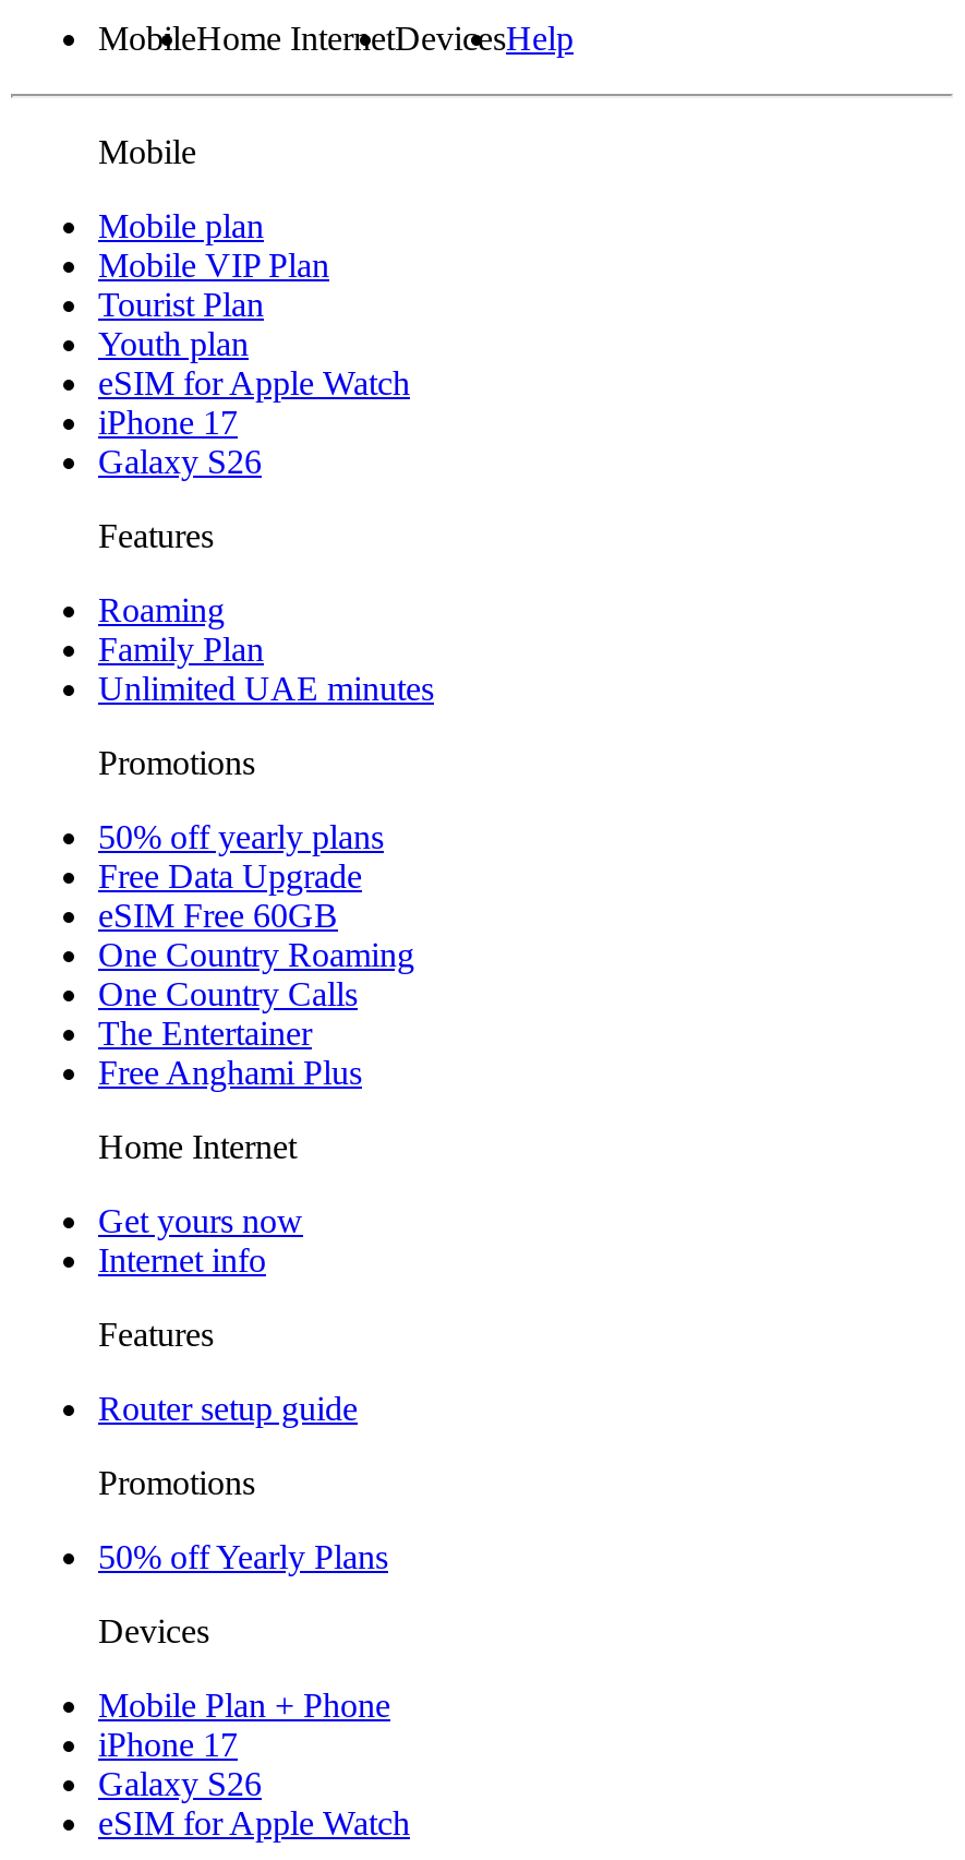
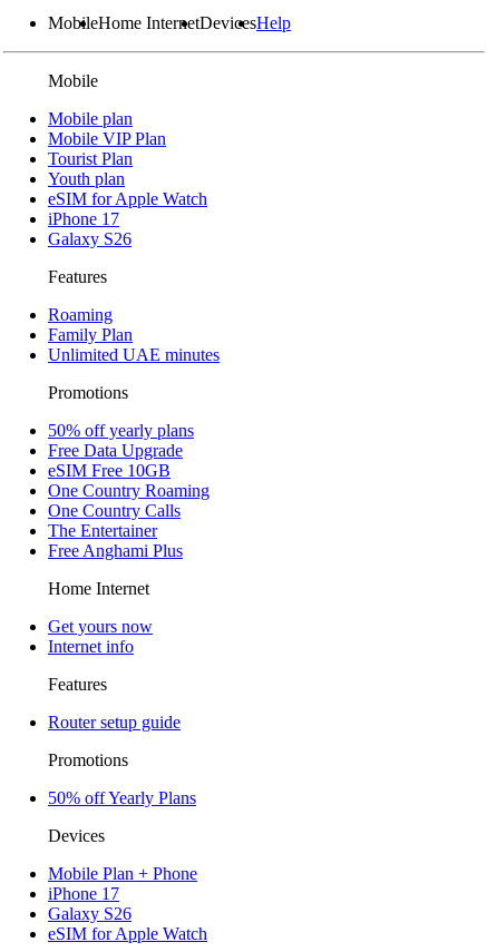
[98,896,338,933] eSIM Free 60GB -> [48,460,171,479] eSIM Free 10GB

